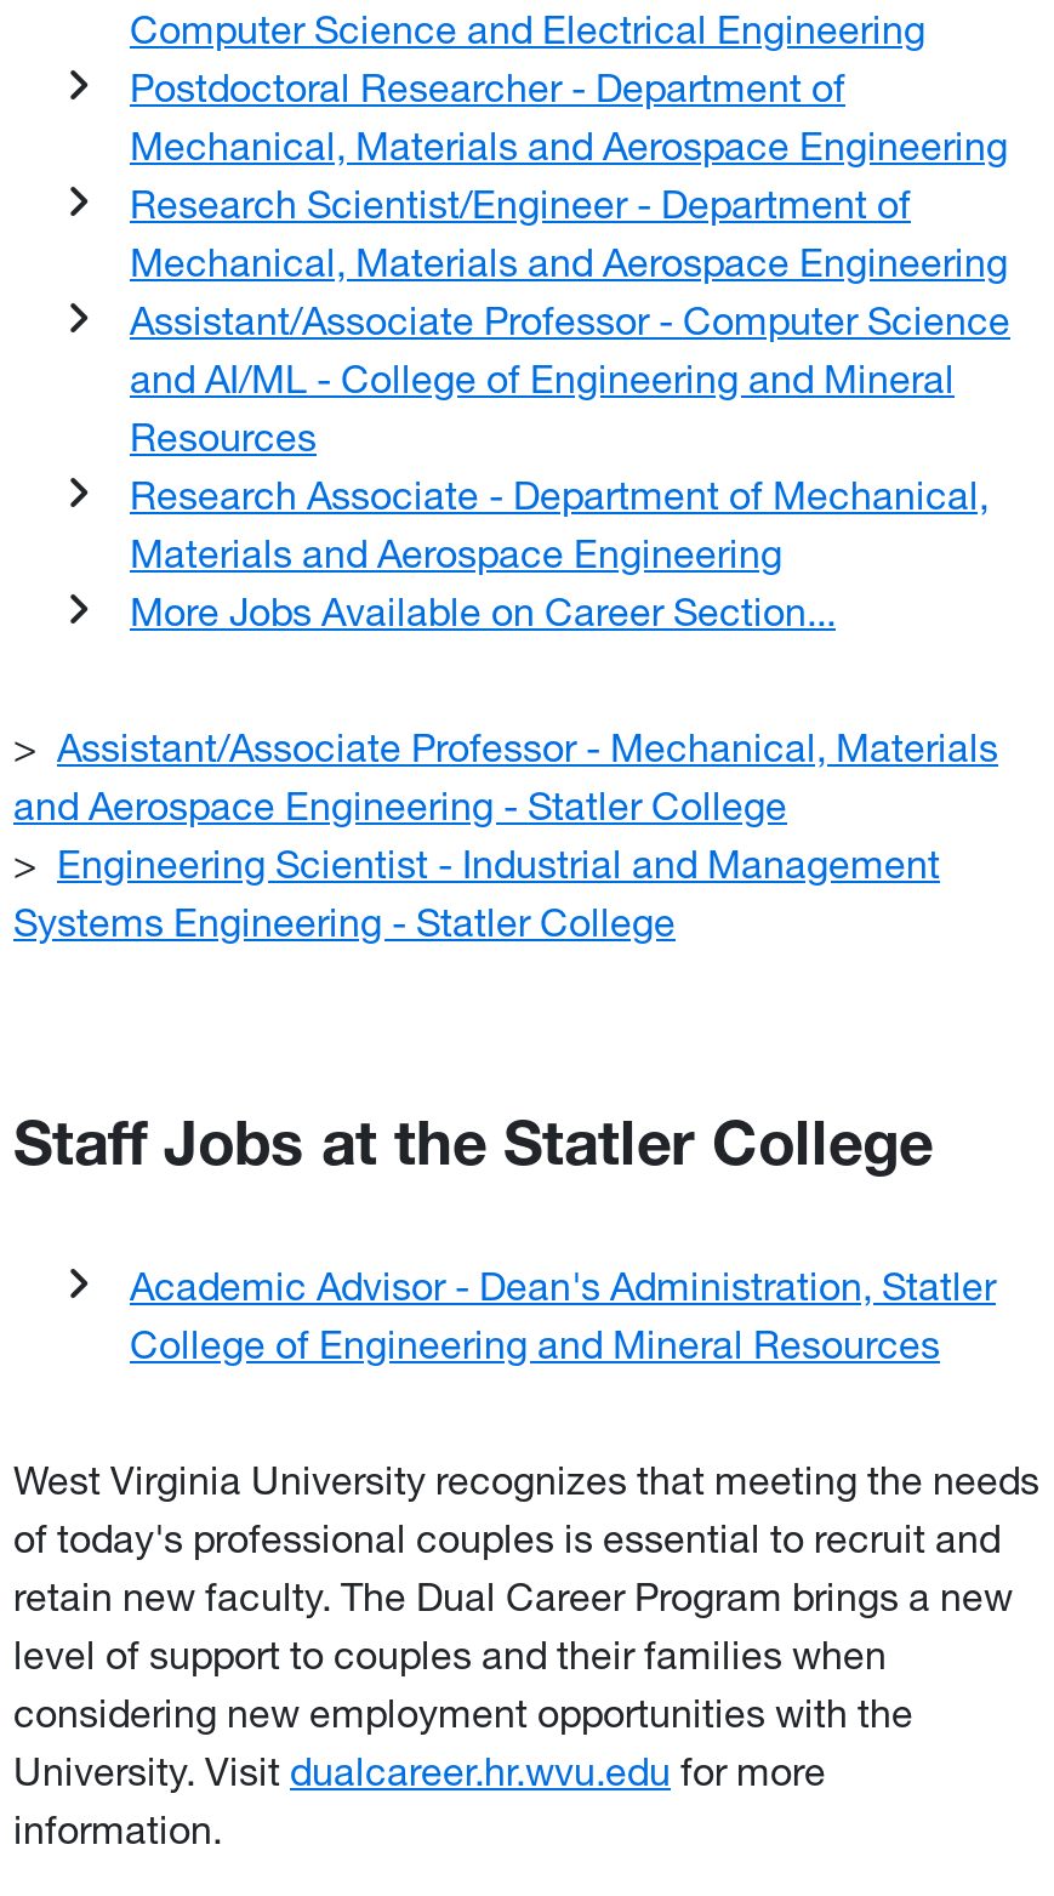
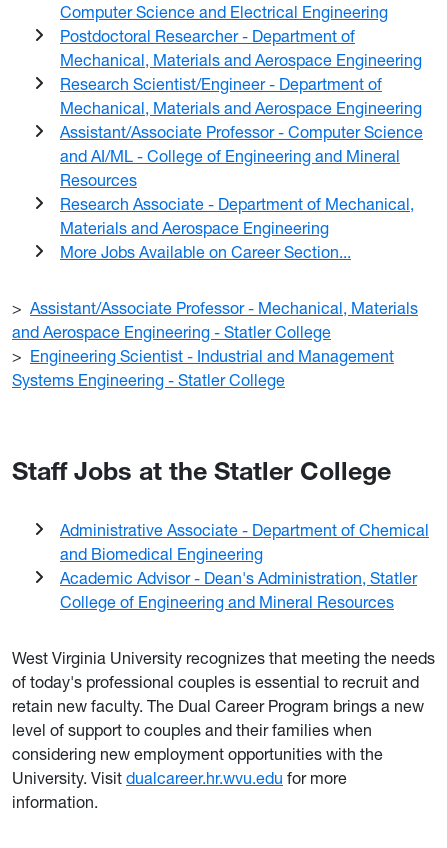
none -> [60,520,429,564] Administrative Associate - Department of Chemical | and Biomedical Engineering

